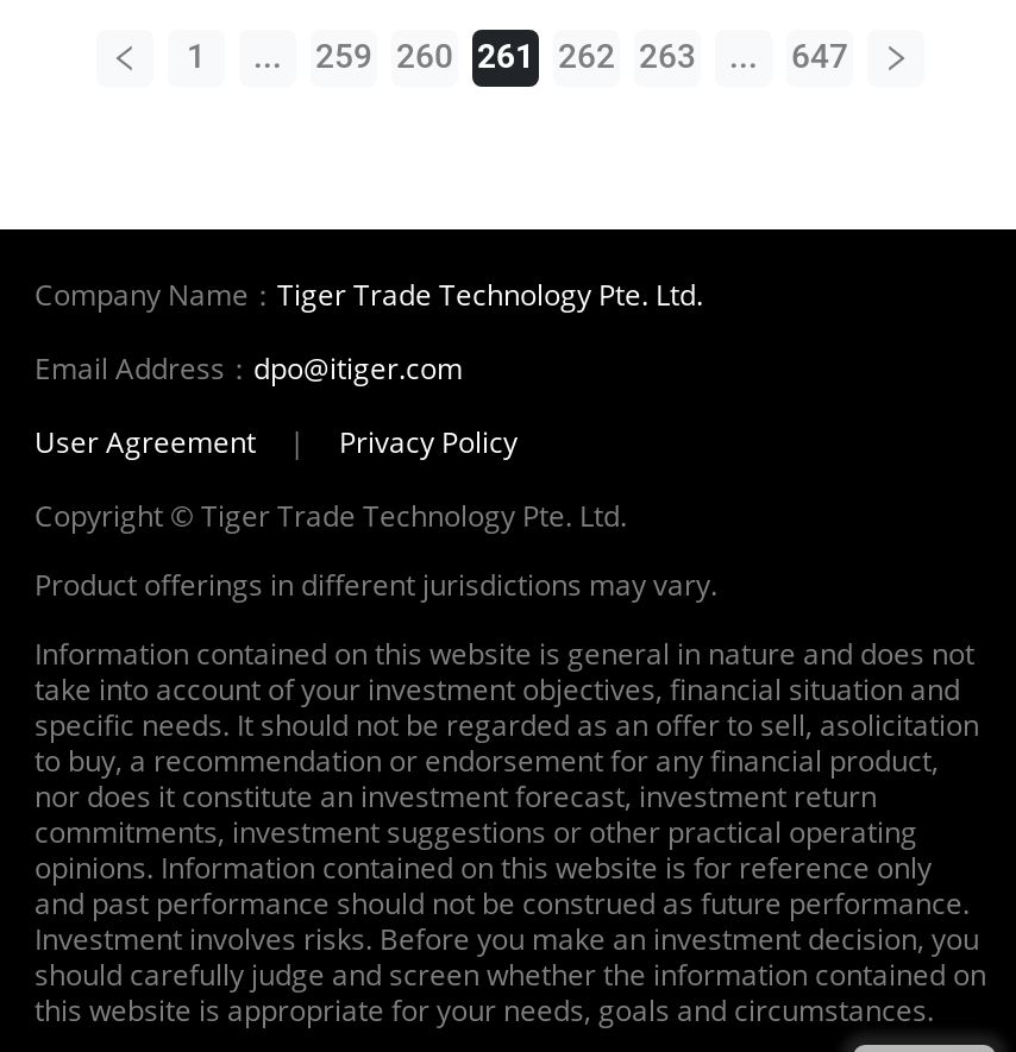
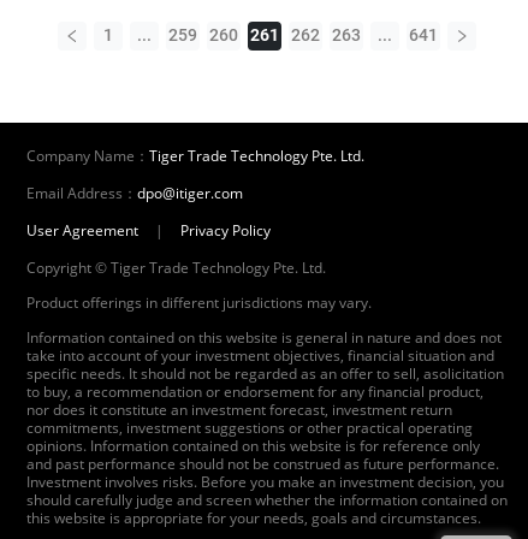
[791,37,848,75] 647 -> [409,25,438,45] 641

